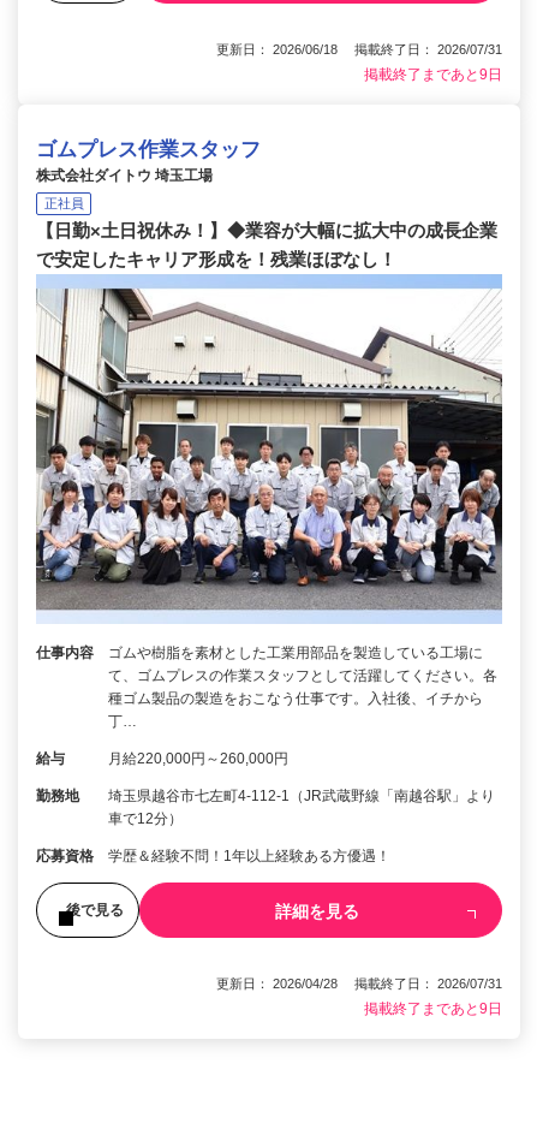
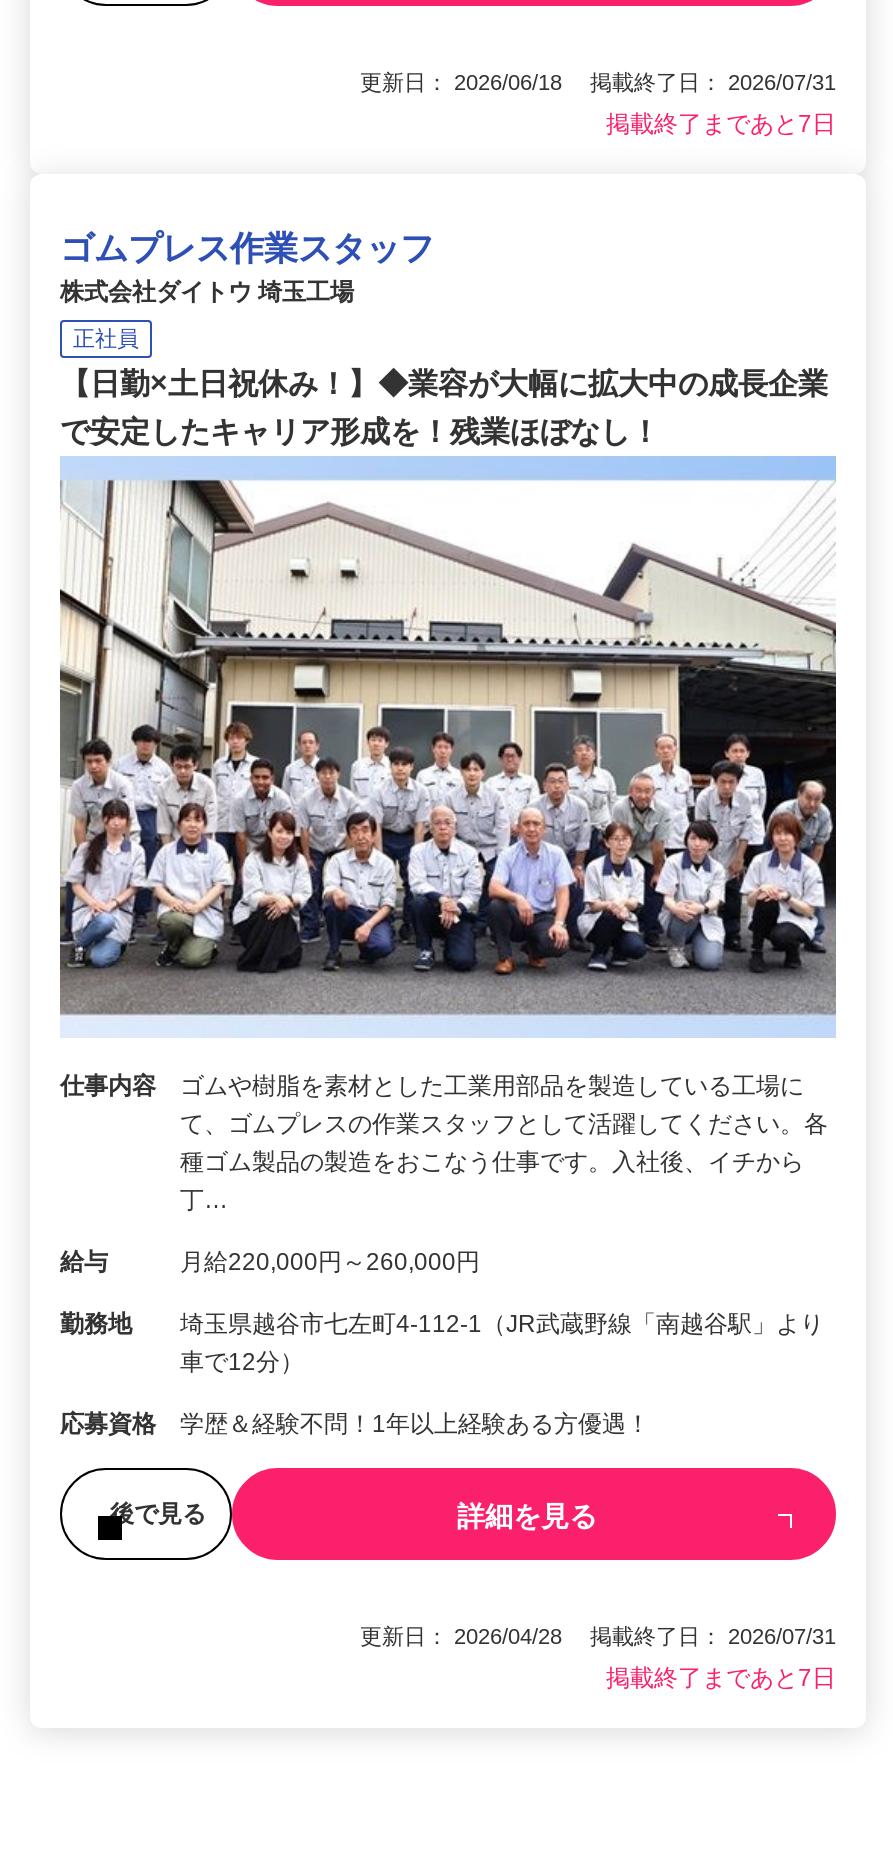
[364,66,502,83] 掲載終了まであと9日 -> [606,110,836,138] 掲載終了まであと7日
[364,1001,502,1018] 掲載終了まであと9日 -> [606,1665,836,1693] 掲載終了まであと7日

